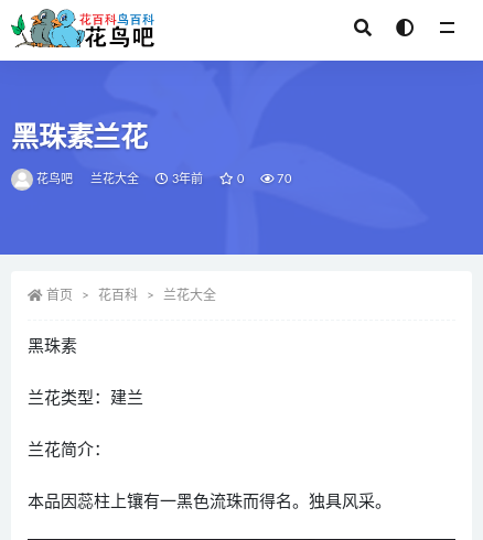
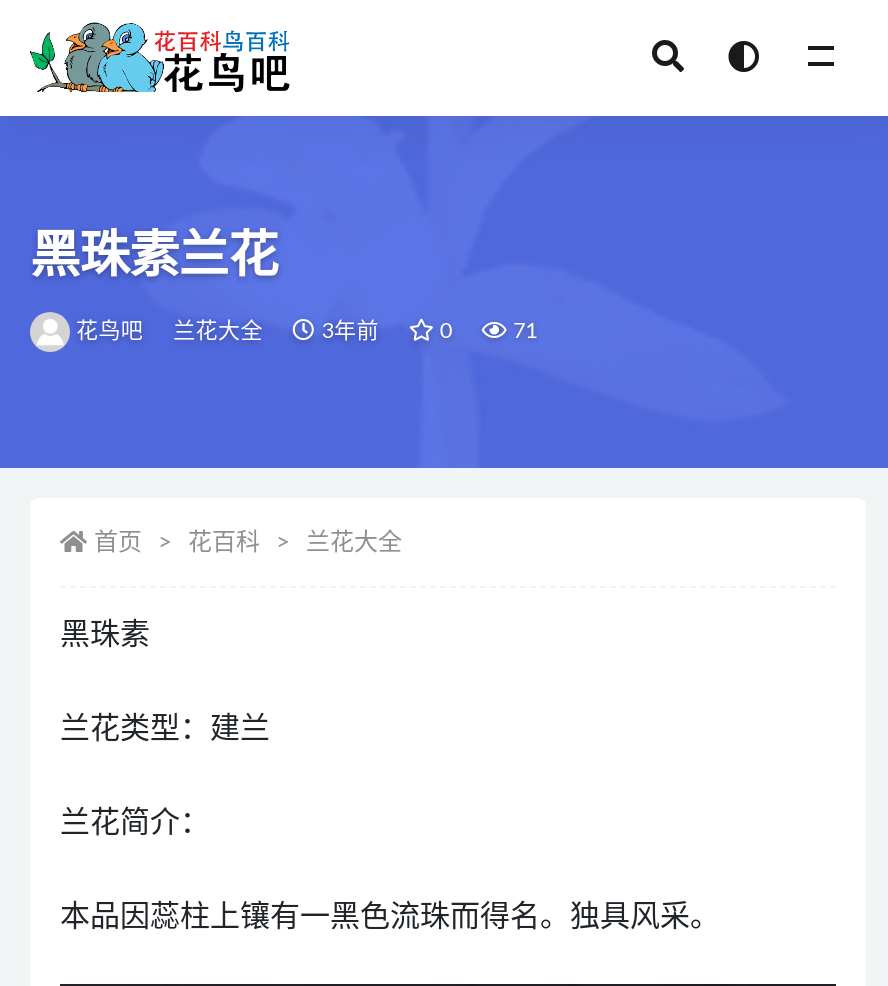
[274,173,291,185] 70 -> [506,320,538,342] 71

